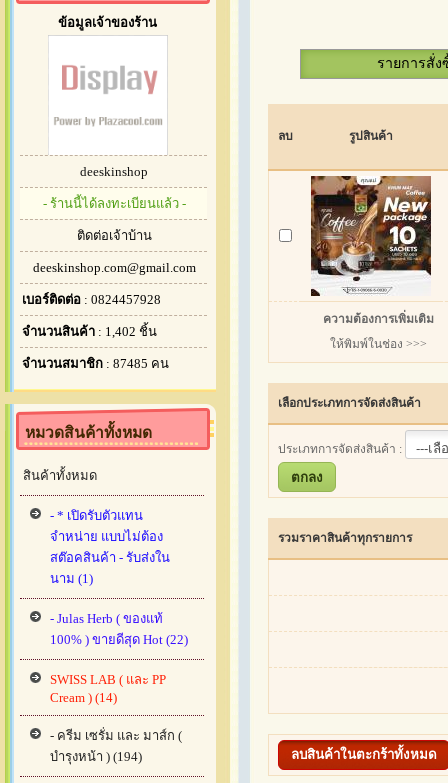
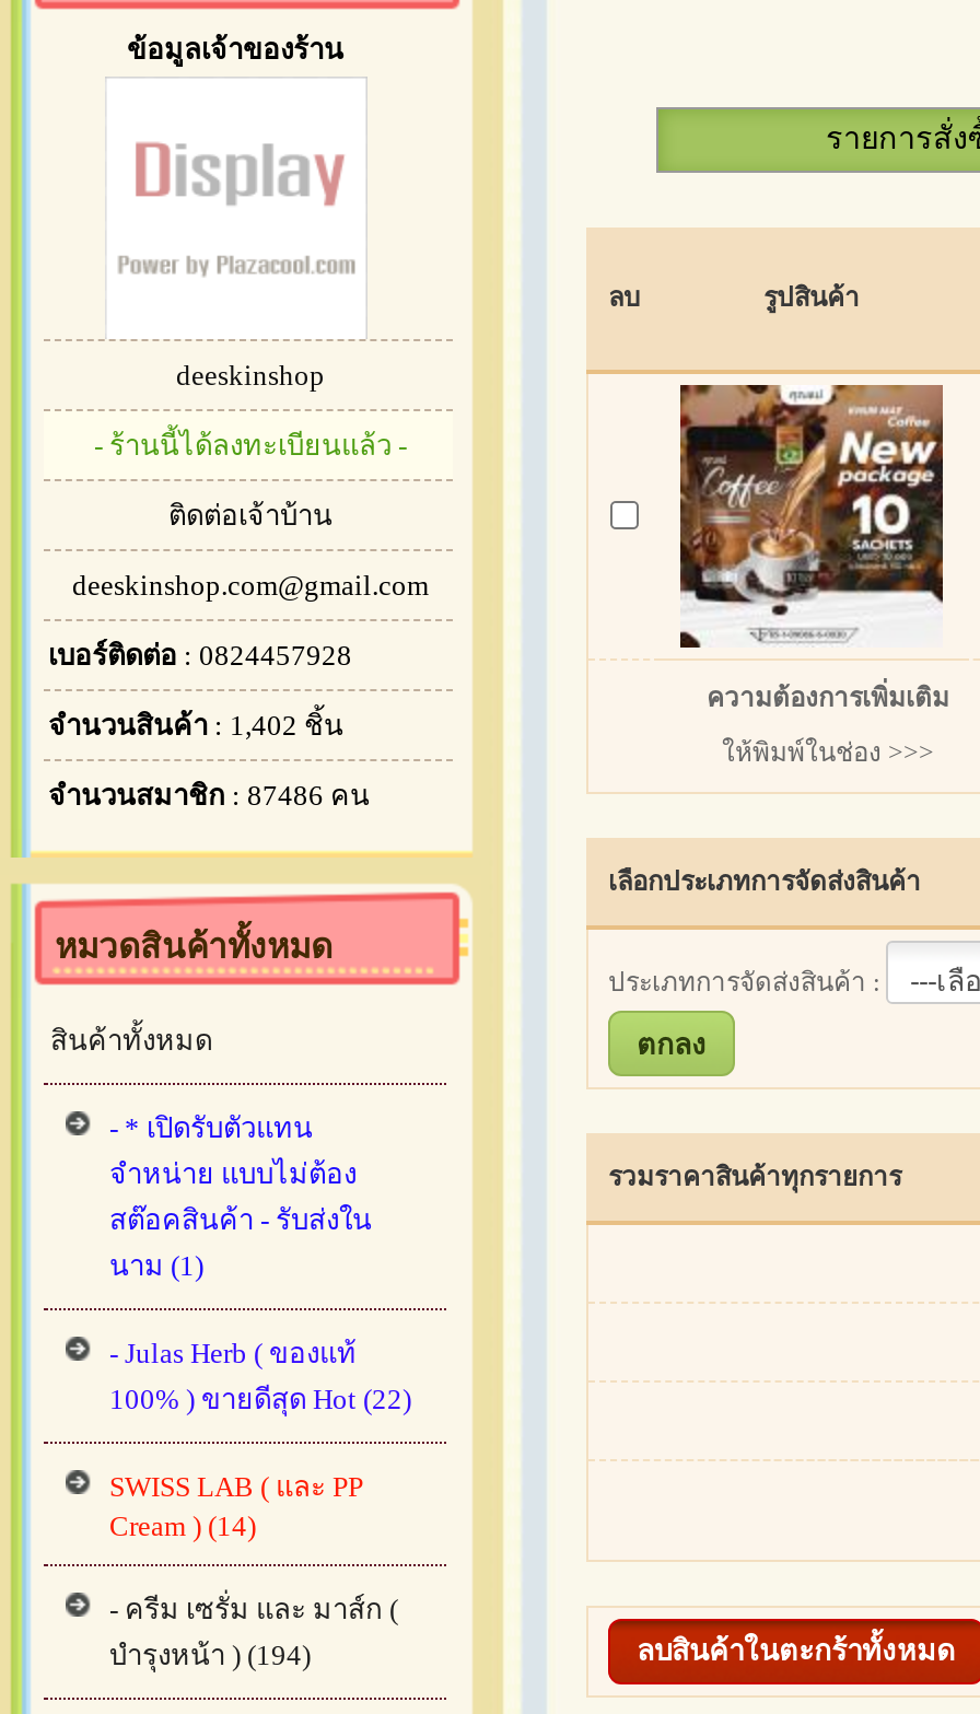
[22,356,169,371] จำนวนสมาชิก: 87485 คน -> [48,779,370,812] จำนวนสมาชิก: 87486 คน

